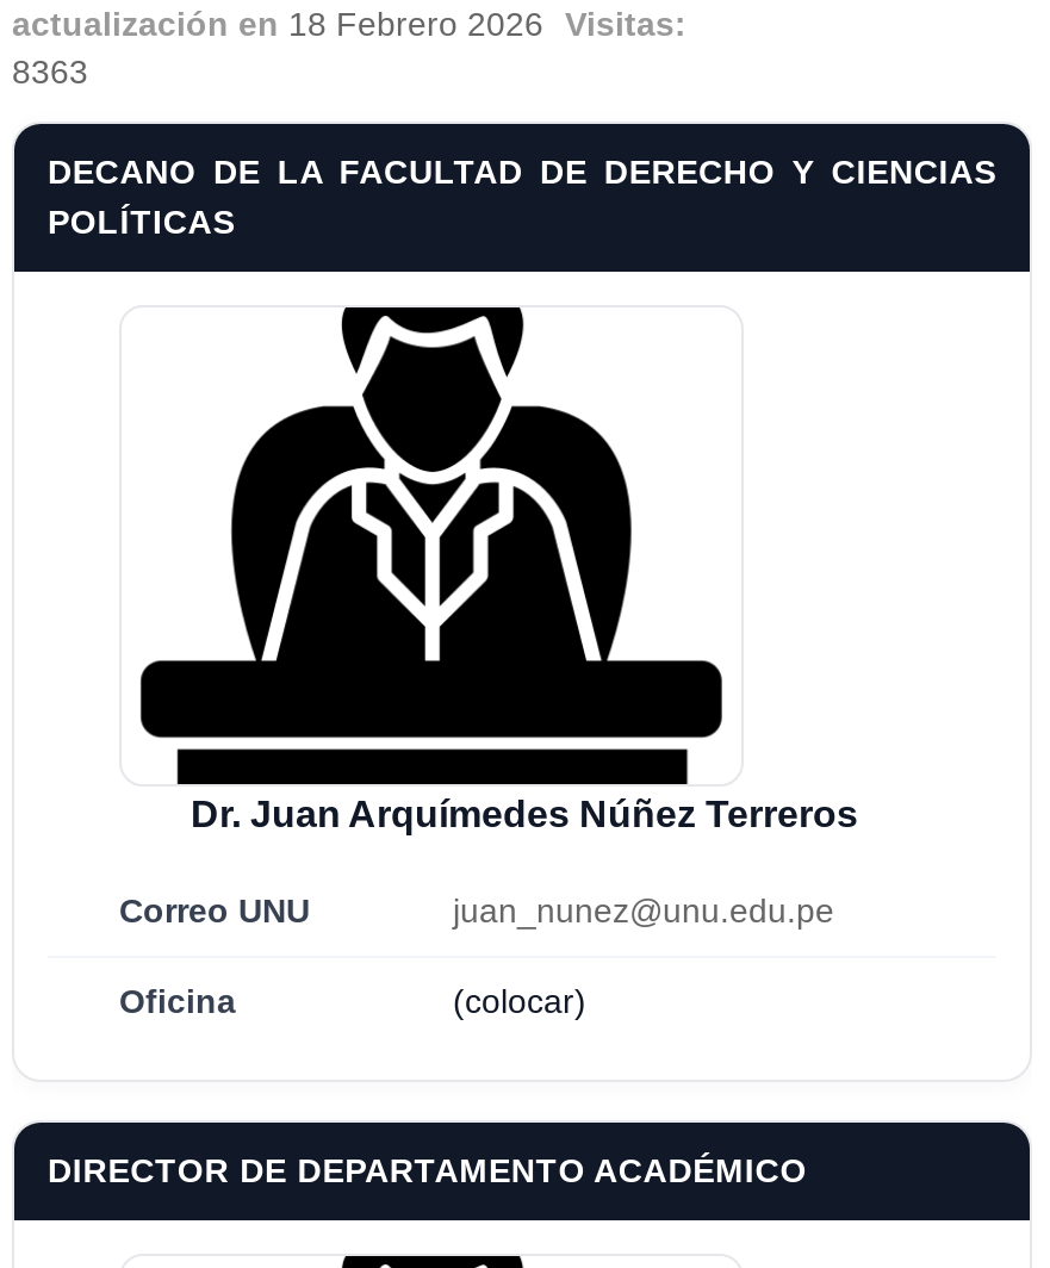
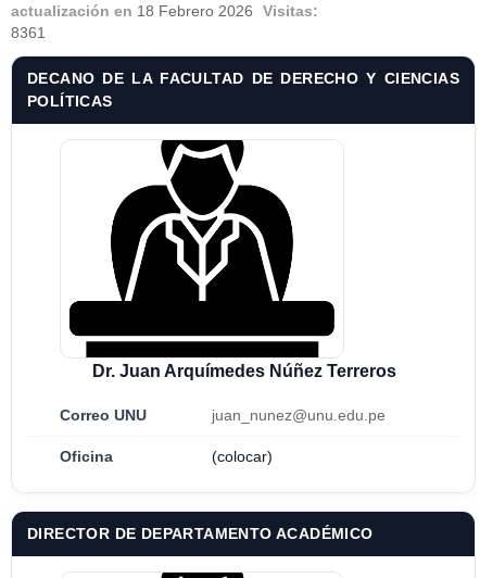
[12,56,88,91] 8363 -> [11,25,46,42] 8361

